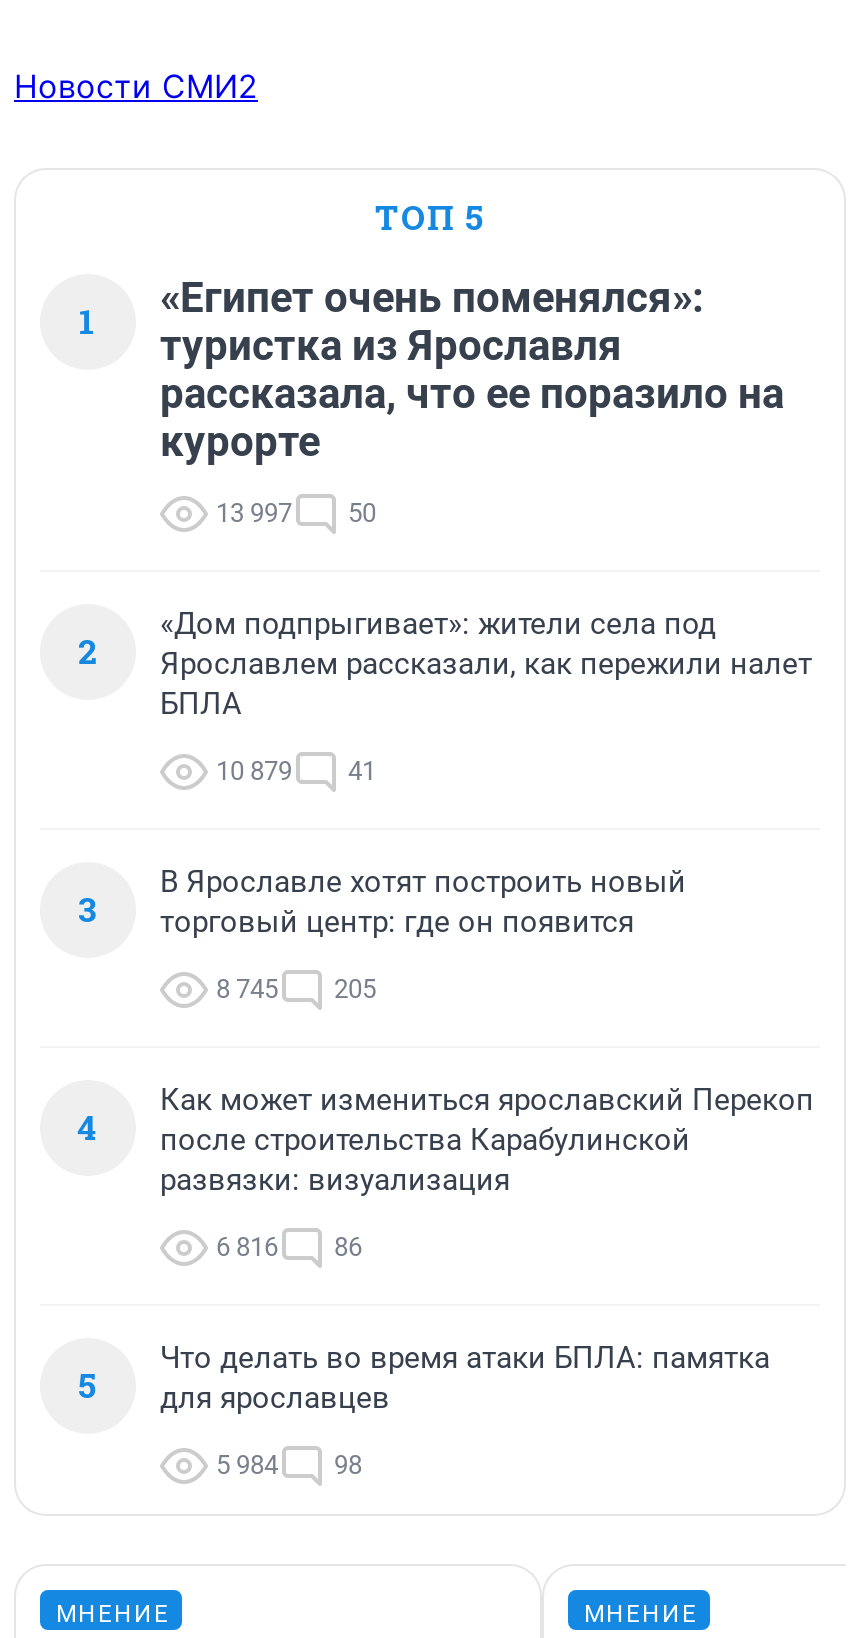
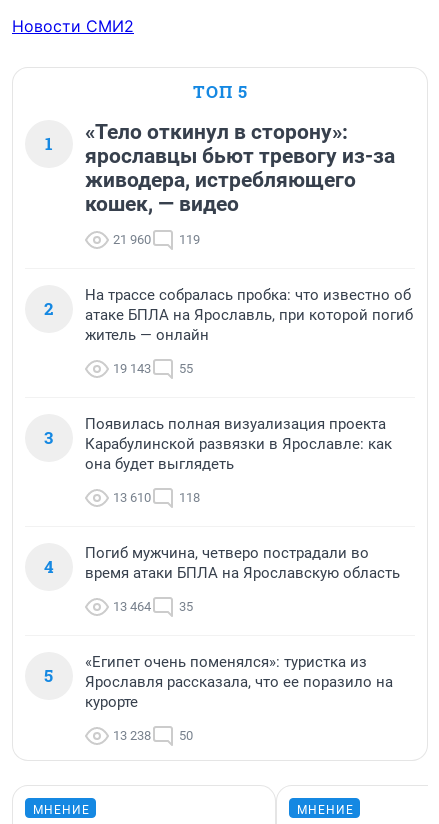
[160,274,784,466] «Египет очень поменялся»: | туристка из Ярославля | рассказала, что ее поразило на | курорте -> [85,120,395,216] «Тело откинул в сторону»: | ярославцы бьют тревогу из-за | живодера, истребляющего | кошек, — видео
[216,498,376,528] 13 997 | 50 -> [113,232,200,247] 21 960 | 119
[160,606,812,722] «Дом подпрыгивает»: жители села под | Ярославлем рассказали, как пережили налет | БПЛА -> [85,286,413,344] На трассе собралась пробка: что известно об | атаке БПЛА на Ярославль, при которой погиб | житель — онлайн
[216,756,376,786] 10 879 | 41 -> [113,361,193,376] 19 143 | 55
[160,864,686,940] В Ярославле хотят построить новый | торговый центр: где он появится -> [85,415,392,473] Появилась полная визуализация проекта | Карабулинской развязки в Ярославле: как | она будет выглядеть
[216,974,376,1004] 8 745 | 205 -> [113,490,200,505] 13 610 | 118
[160,1082,814,1198] Как может измениться ярославский Перекоп | после строительства Карабулинской | развязки: визуализация -> [85,544,400,582] Погиб мужчина, четверо пострадали во | время атаки БПЛА на Ярославскую область
[216,1232,362,1262] 6 816 | 86 -> [113,599,193,614] 13 464 | 35
[160,1340,770,1416] Что делать во время атаки БПЛА: памятка | для ярославцев -> [85,653,393,711] «Египет очень поменялся»: туристка из | Ярославля рассказала, что ее поразило на | курорте
[216,1450,362,1480] 5 984 | 98 -> [113,728,193,743] 13 238 | 50

